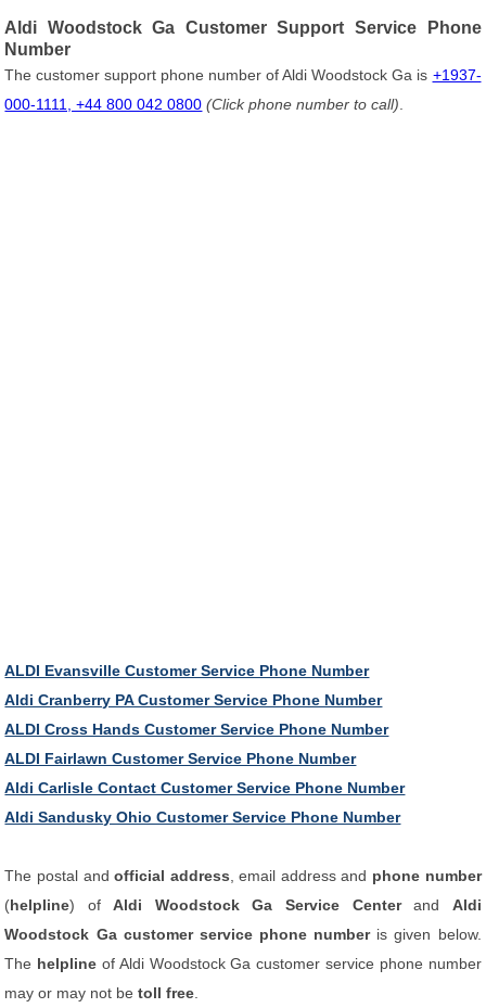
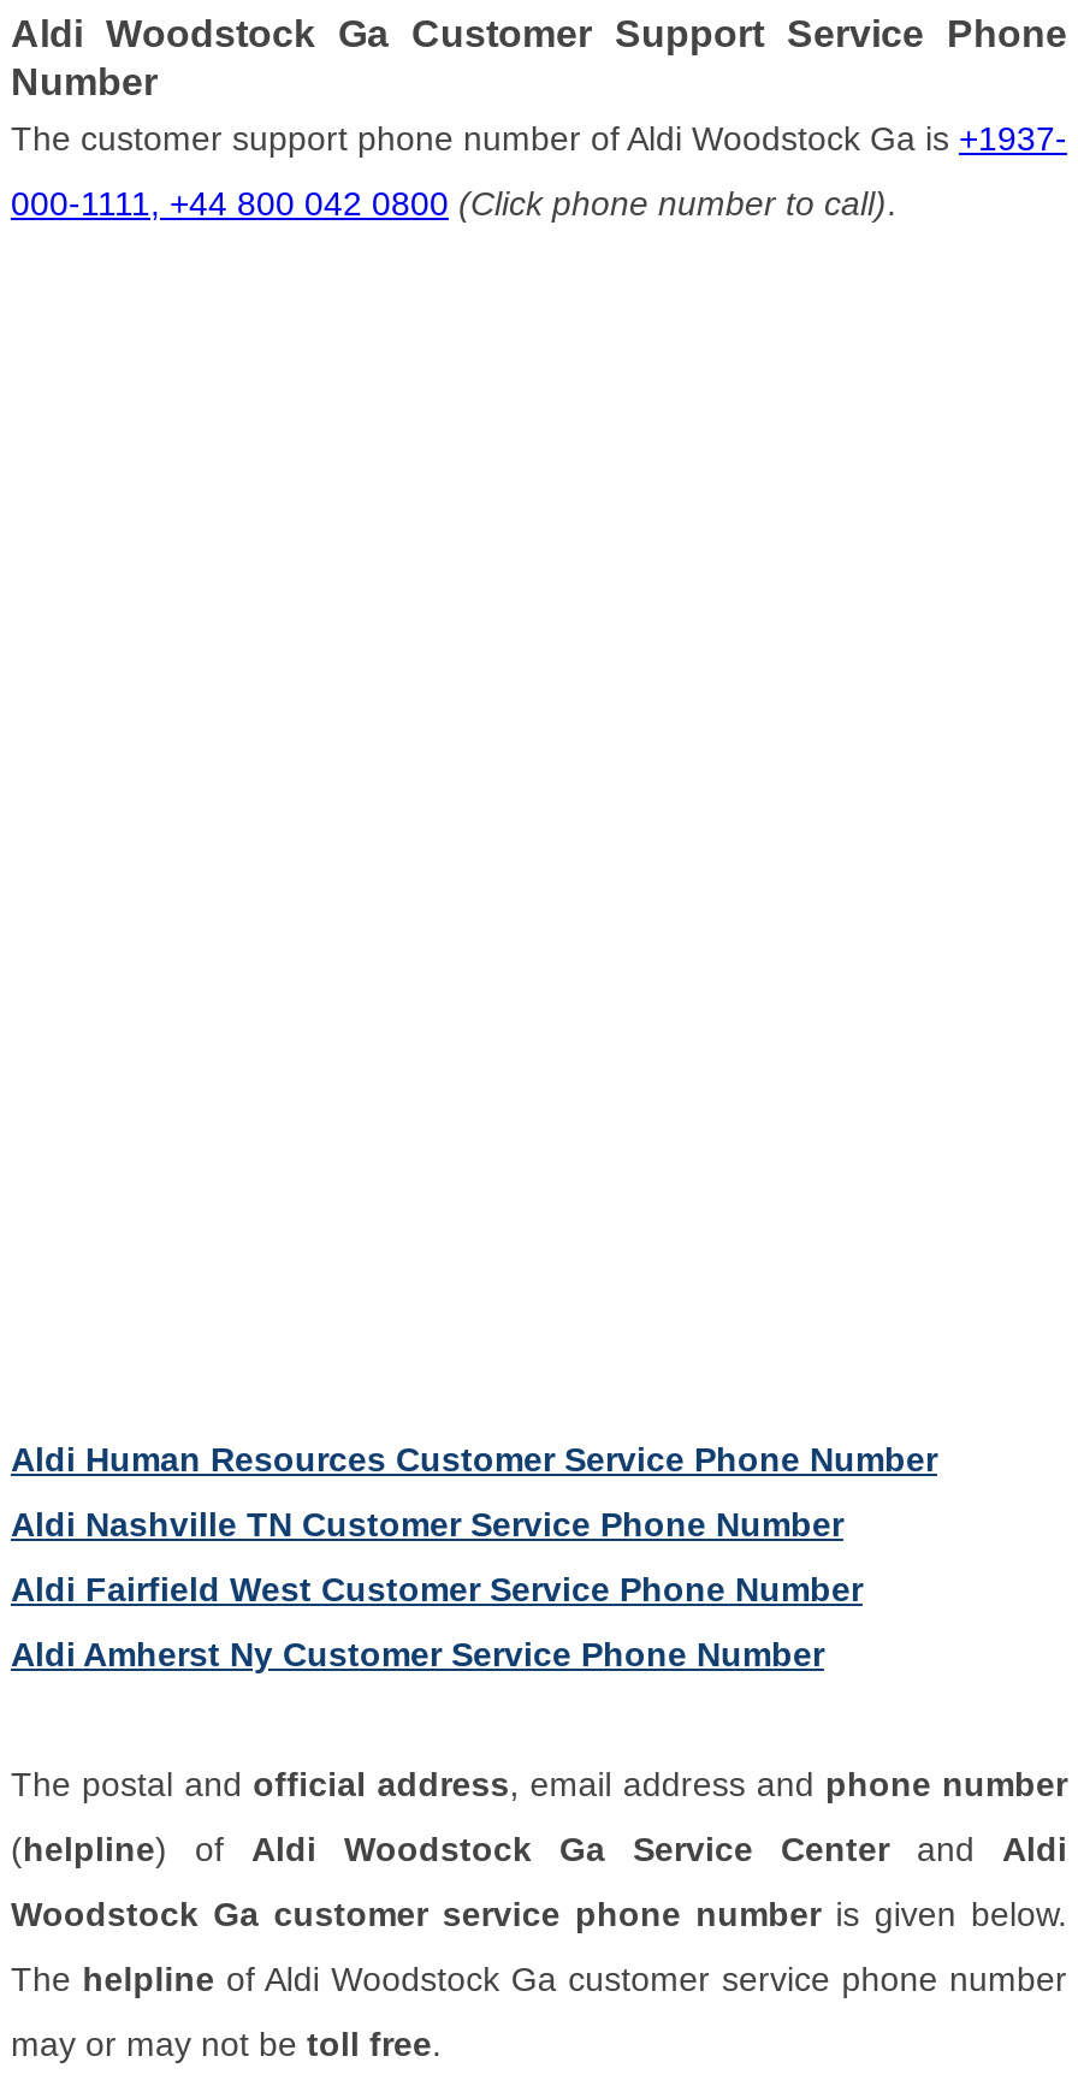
[5,662,405,826] ALDI Evansville Customer Service Phone Number | Aldi Cranberry PA Customer Service Phone Number | ALDI Cross Hands Customer Service Phone Number | ALDI Fairlawn Customer Service Phone Number | Aldi Carlisle Contact Customer Service Phone Number | Aldi Sandusky Ohio Customer Service Phone Number -> [11,1440,937,1673] Aldi Human Resources Customer Service Phone Number | Aldi Nashville TN Customer Service Phone Number | Aldi Fairfield West Customer Service Phone Number | Aldi Amherst Ny Customer Service Phone Number

